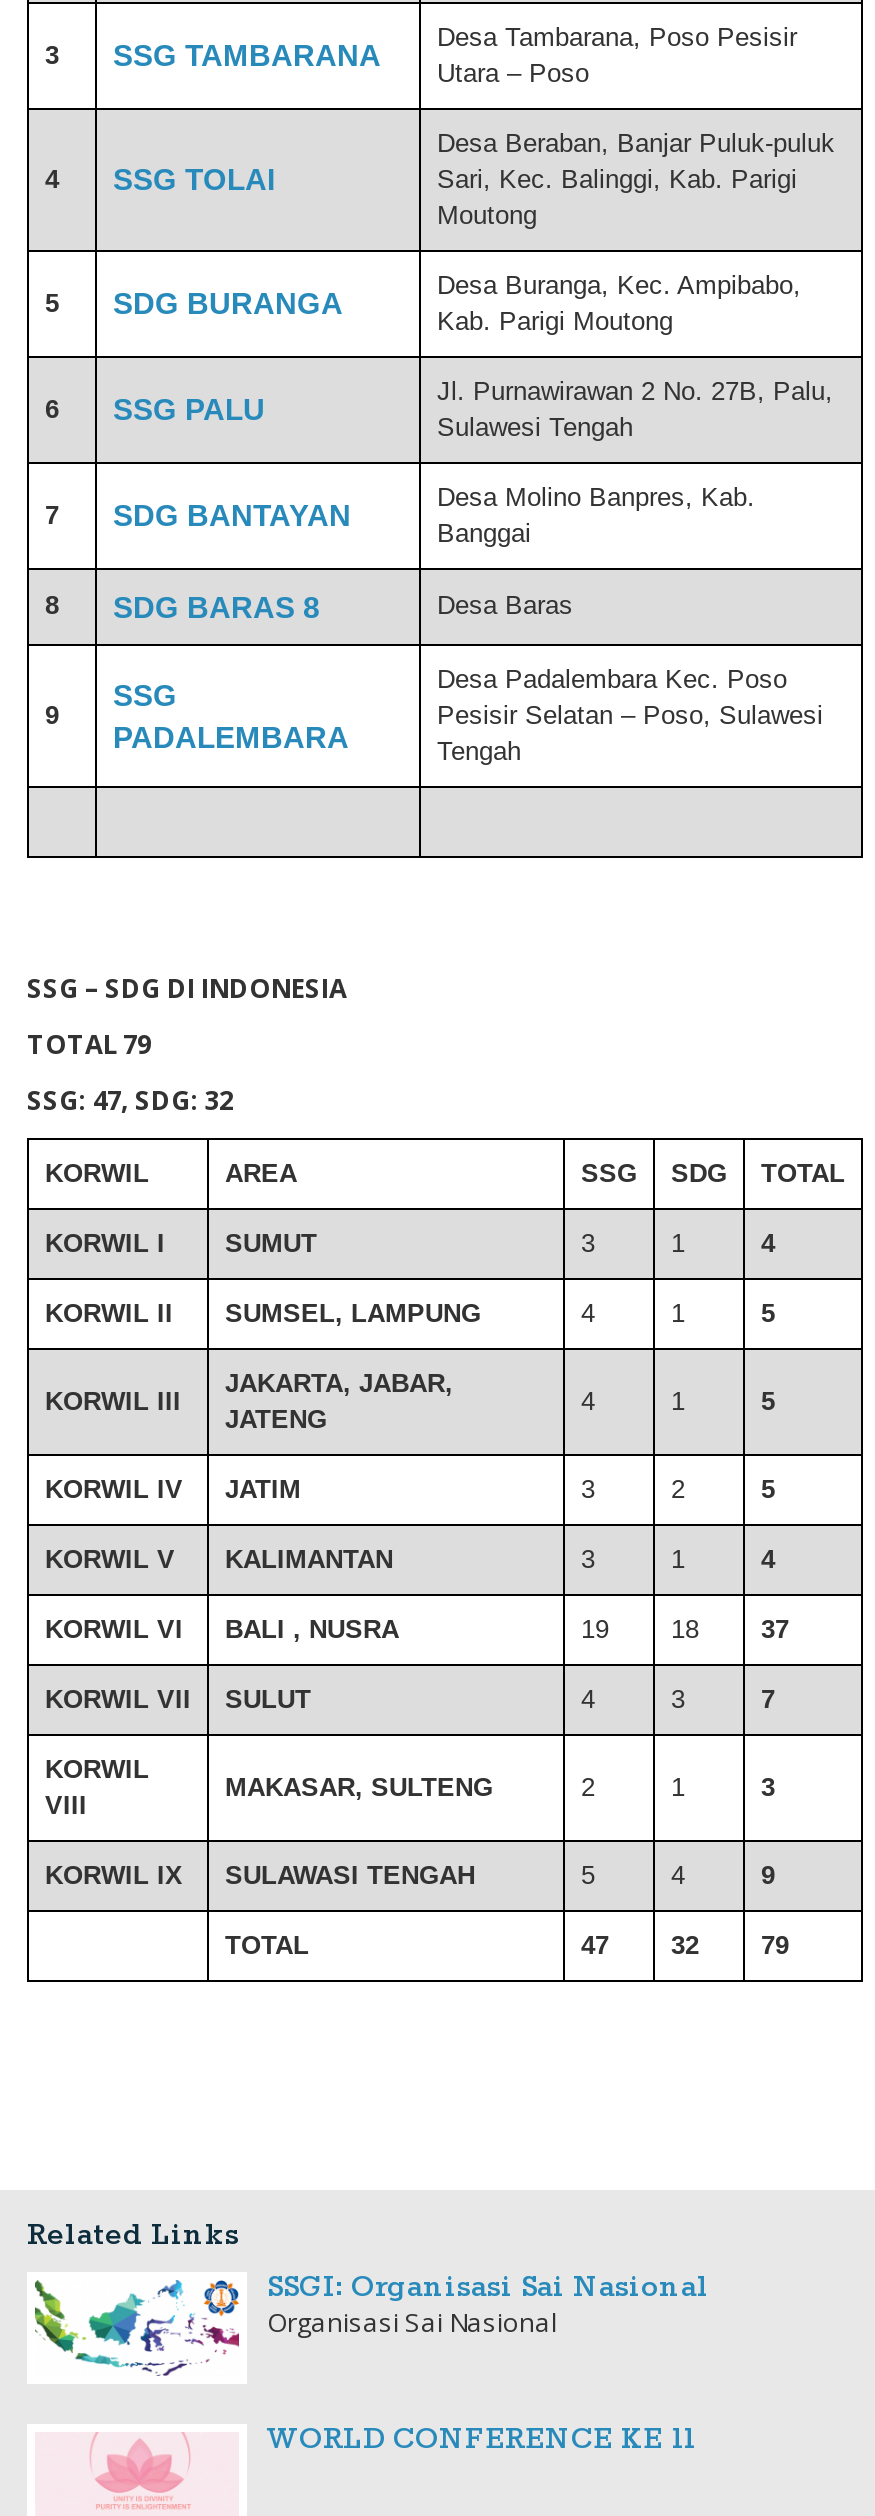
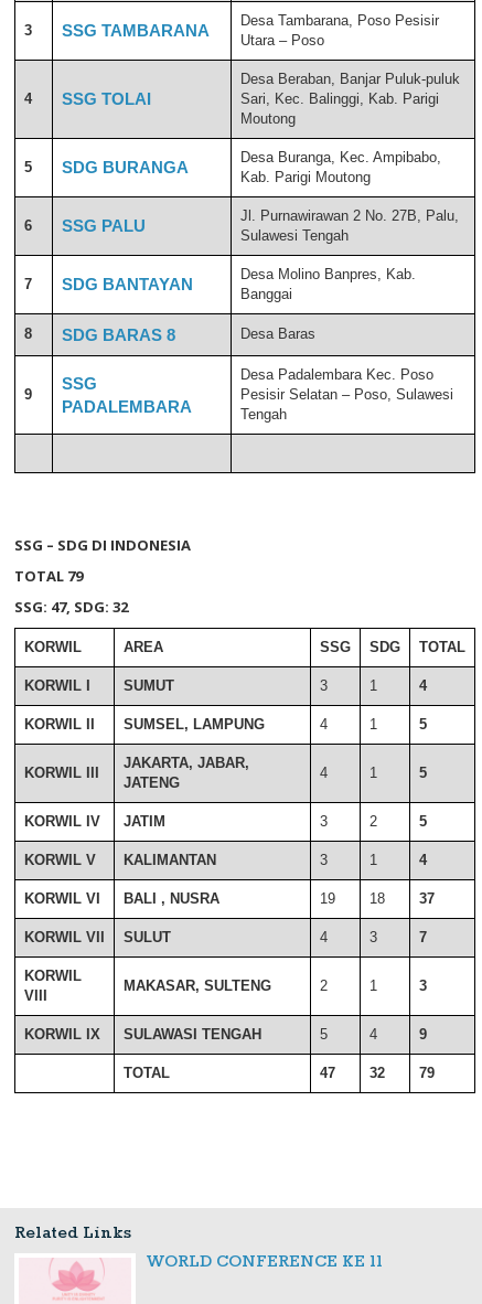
[33,2268,709,2382] [image] | SSGI: Organisasi Sai Nasional | Organisasi Sai Nasional -> none

